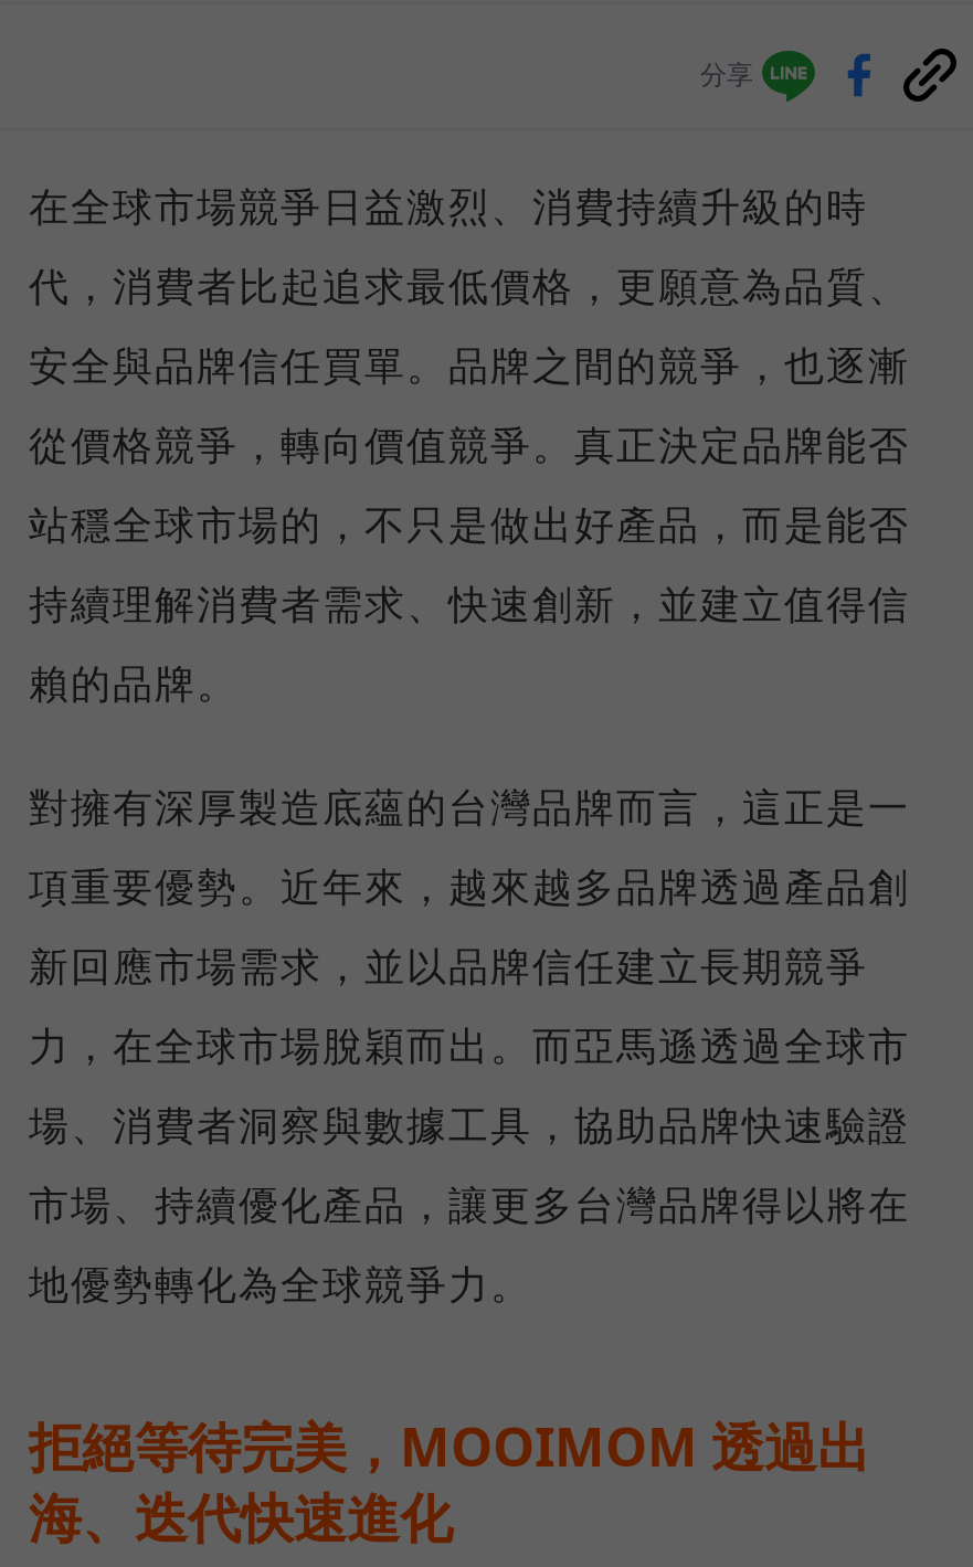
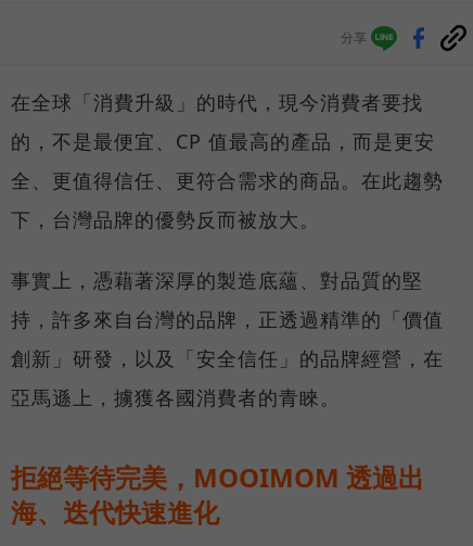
[29,180,910,1311] 在全球市場競爭日益激烈、消費持續升級的時 | 代，消費者比起追求最低價格，更願意為品質、 | 安全與品牌信任買單。品牌之間的競爭，也逐漸 | 從價格競爭，轉向價值競爭。真正決定品牌能否 | 站穩全球市場的，不只是做出好產品，而是能否 | 持續理解消費者需求、快速創新，並建立值得信 | 賴的品牌。 | 對擁有深厚製造底蘊的台灣品牌而言，這正是一 | 項重要優勢。近年來，越來越多品牌透過產品創 | 新回應市場需求，並以品牌信任建立長期競爭 | 力，在全球市場脫穎而出。而亞馬遜透過全球市 | 場、消費者洞察與數據工具，協助品牌快速驗證 | 市場、持續優化產品，讓更多台灣品牌得以將在 | 地優勢轉化為全球競爭力。 -> [11,90,444,411] 在全球「消費升級」的時代，現今消費者要找 | 的，不是最便宜、CP 值最高的產品，而是更安 | 全、更值得信任、更符合需求的商品。在此趨勢 | 下，台灣品牌的優勢反而被放大。 | 事實上，憑藉著深厚的製造底蘊、對品質的堅 | 持，許多來自台灣的品牌，正透過精準的「價值 | 創新」研發，以及「安全信任」的品牌經營，在 | 亞馬遜上，擄獲各國消費者的青睞。

